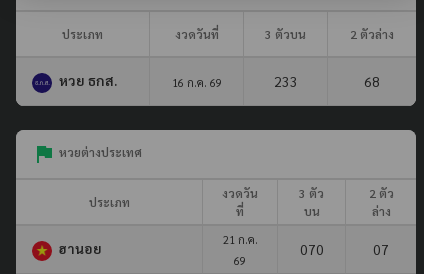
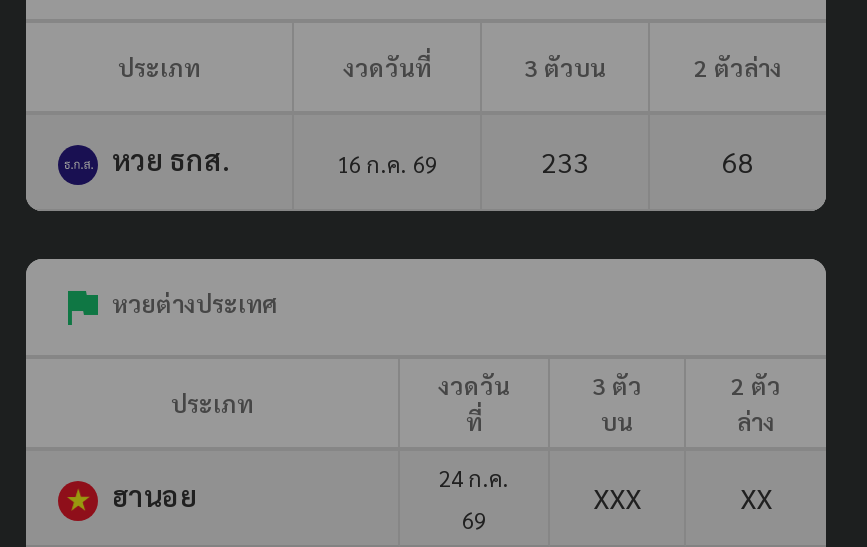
[222,232,257,247] 21 ก.ค. -> [439,463,509,493] 24 ก.ค.
[299,240,389,258] 070 | 07 -> [593,479,772,515] XXX | XX

